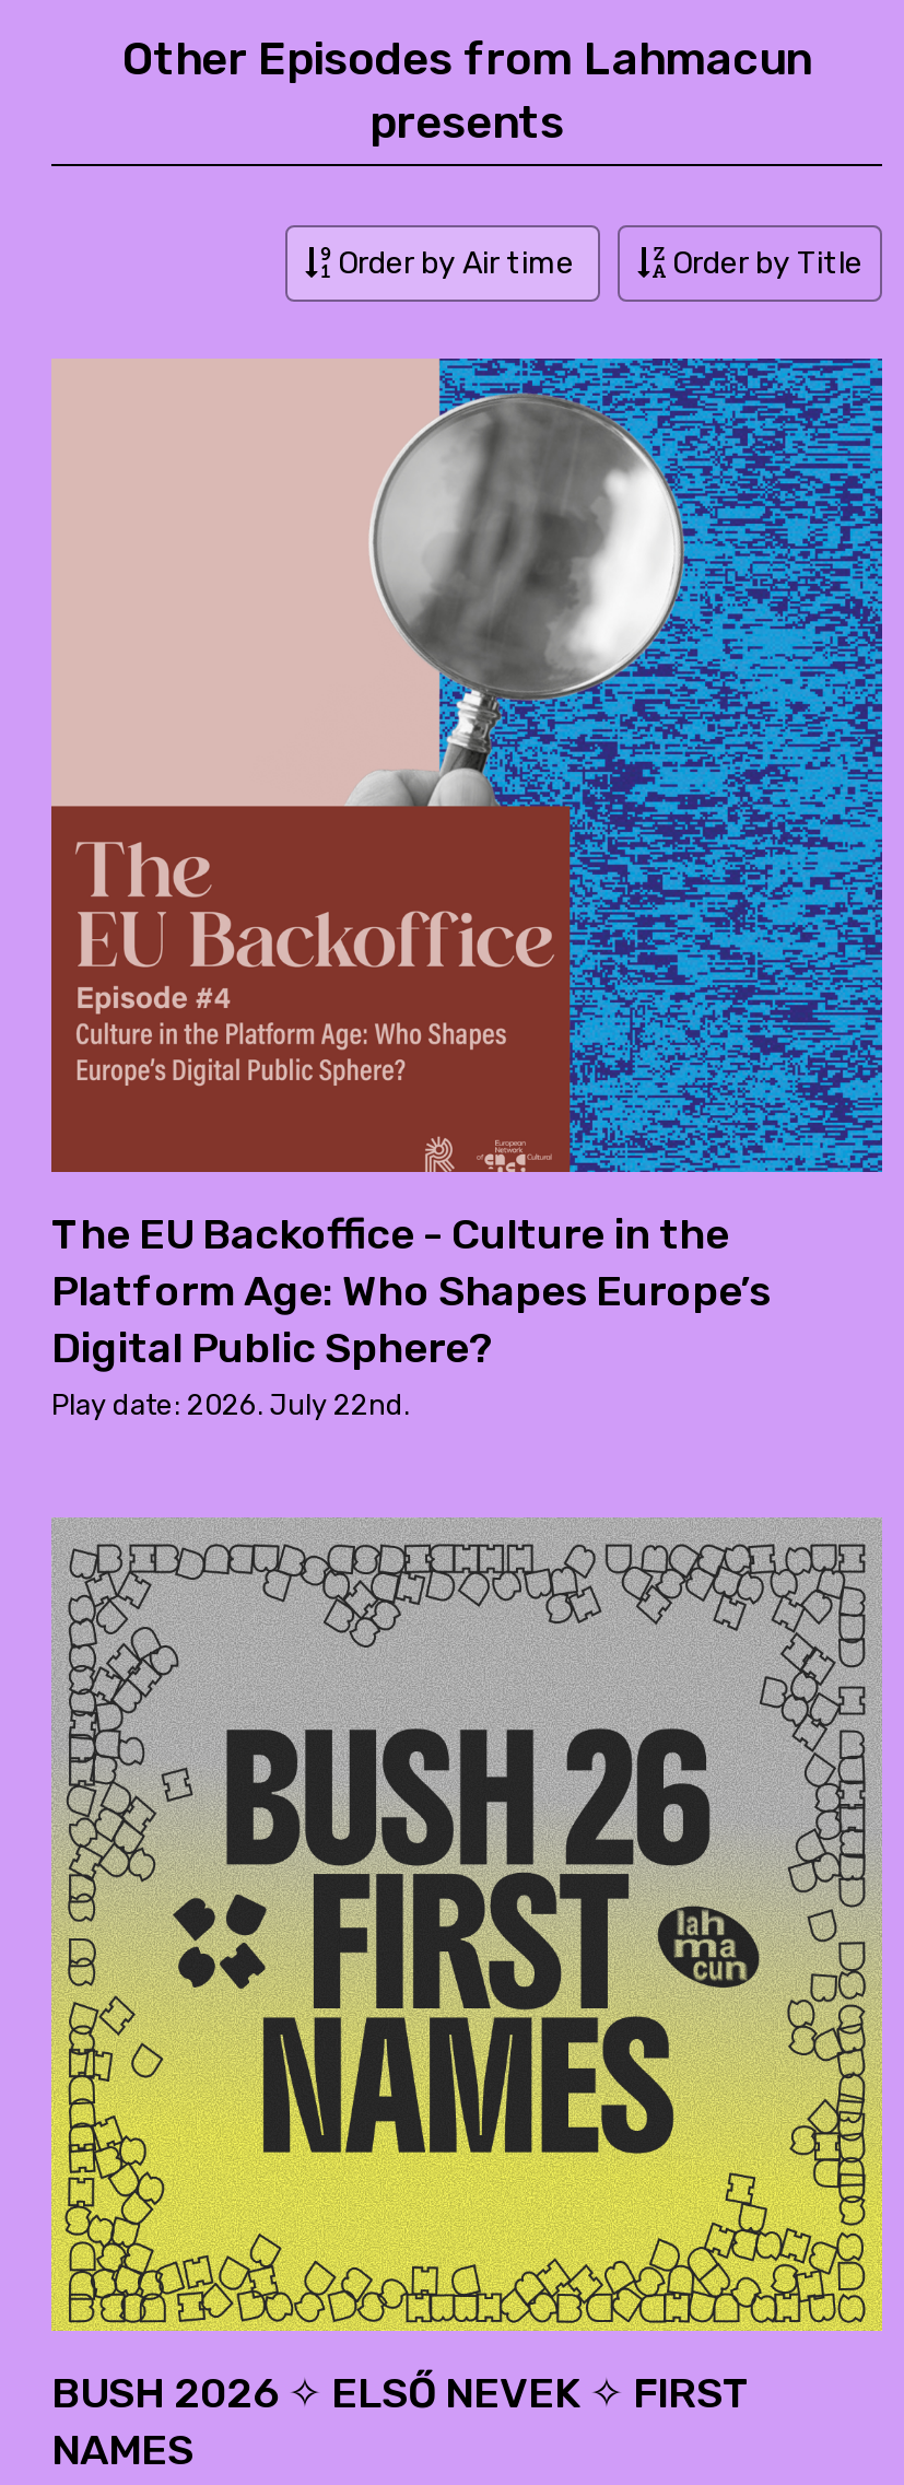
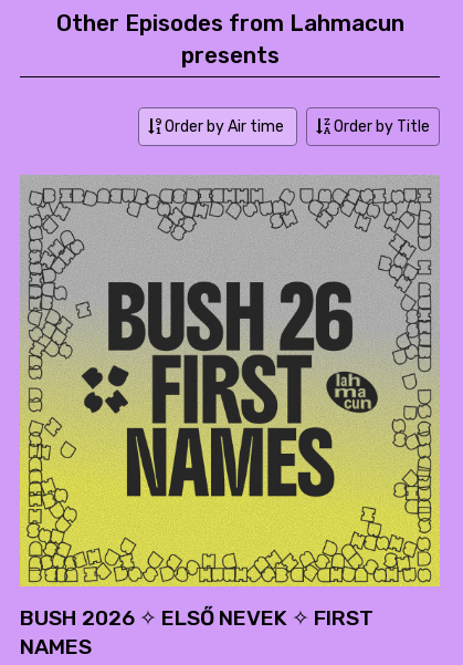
[49,356,884,1422] [image] | The EU Backoffice - Culture in the | Platform Age: Who Shapes Europe’s | Digital Public Sphere? | Play date: 2026. July 22nd. -> none

